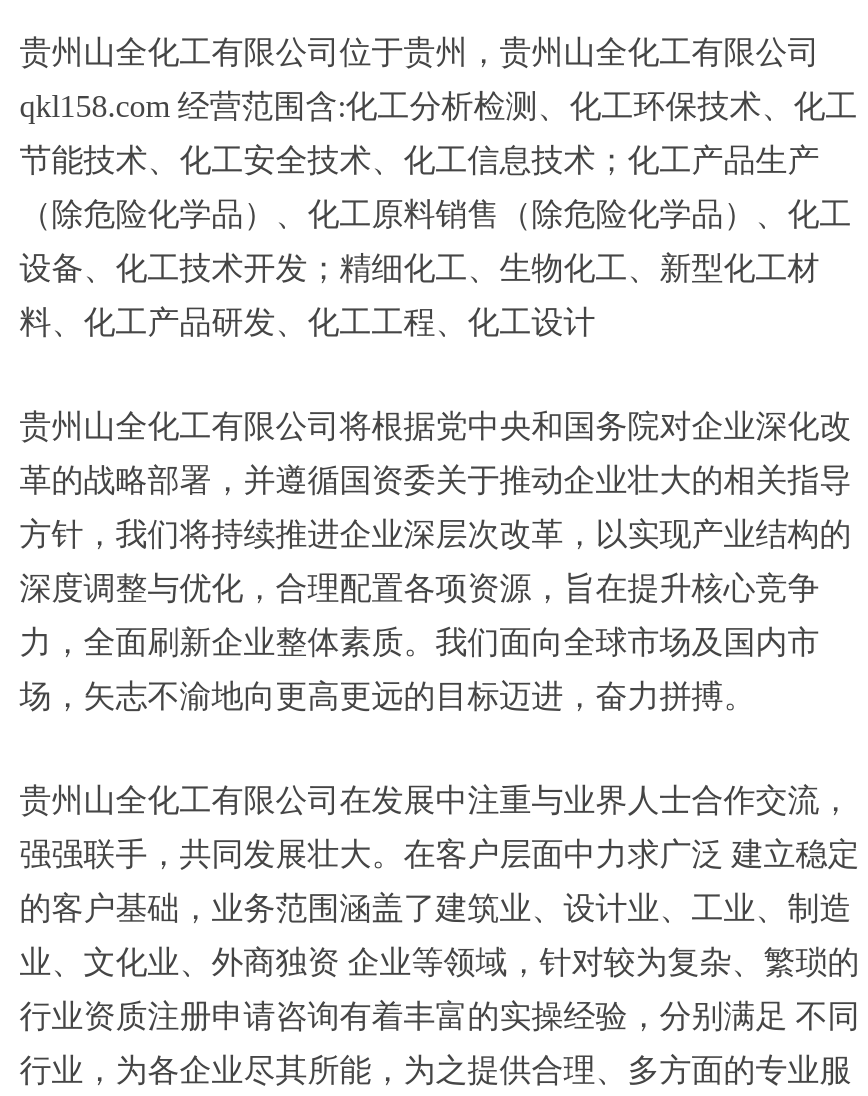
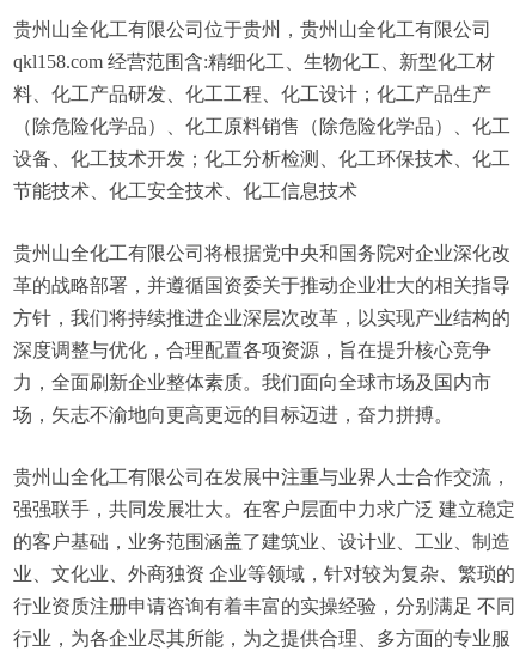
[19,89,857,123] qkl158.com 经营范围含:化工分析检测、化工环保技术、化工 -> [13,51,495,72] qkl158.com 经营范围含:精细化工、生物化工、新型化工材
[19,143,819,177] 节能技术、化工安全技术、化工信息技术；化工产品生产 -> [13,84,492,104] 料、化工产品研发、化工工程、化工设计；化工产品生产
[19,251,819,285] 设备、化工技术开发；精细化工、生物化工、新型化工材 -> [13,148,511,169] 设备、化工技术开发；化工分析检测、化工环保技术、化工
[19,305,595,339] 料、化工产品研发、化工工程、化工设计 -> [13,181,358,201] 节能技术、化工安全技术、化工信息技术

